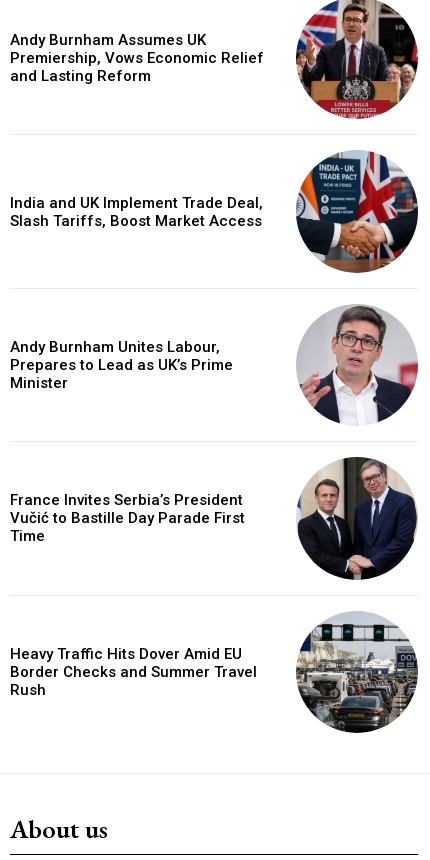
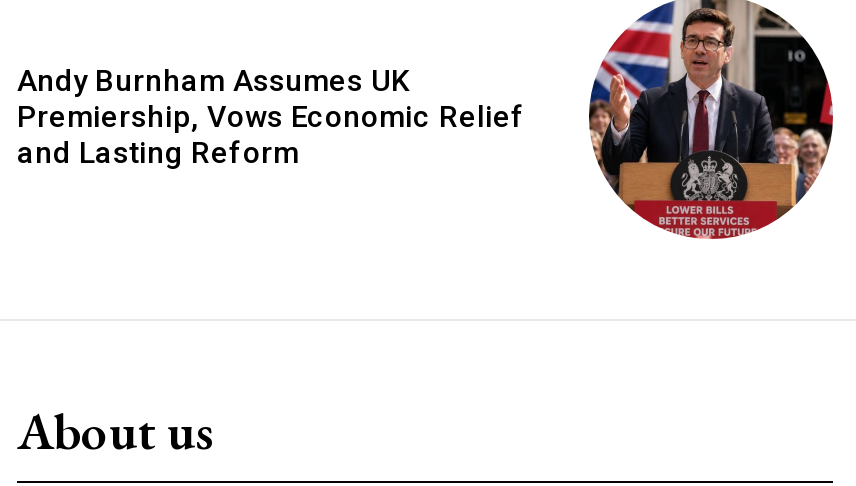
[10,150,419,274] [image] | India and UK Implement Trade Deal, | Slash Tariffs, Boost Market Access -> none
[296,304,419,424] [image] -> none
[10,338,233,392] Andy Burnham Unites Labour, | Prepares to Lead as UK’s Prime | Minister -> none
[296,456,418,581] [image] -> none
[10,491,245,545] France Invites Serbia’s President | Vučić to Bastille Day Parade First | Time -> none
[10,611,419,734] [image] | Heavy Traffic Hits Dover Amid EU | Border Checks and Summer Travel | Rush -> none

